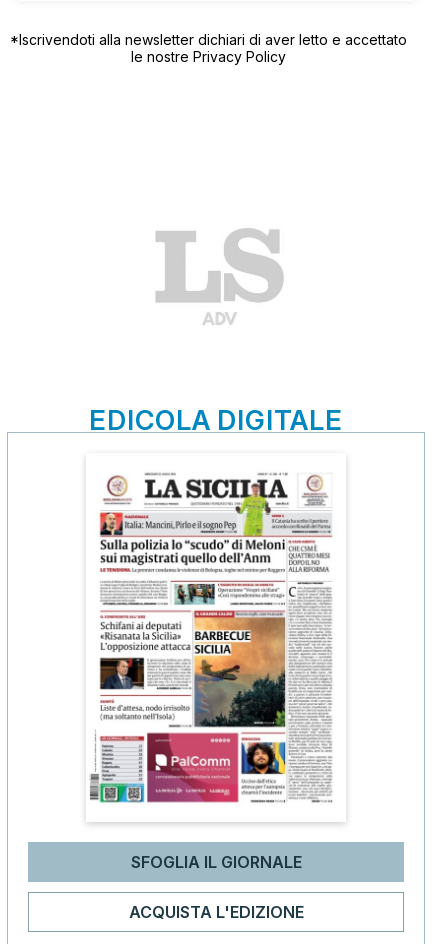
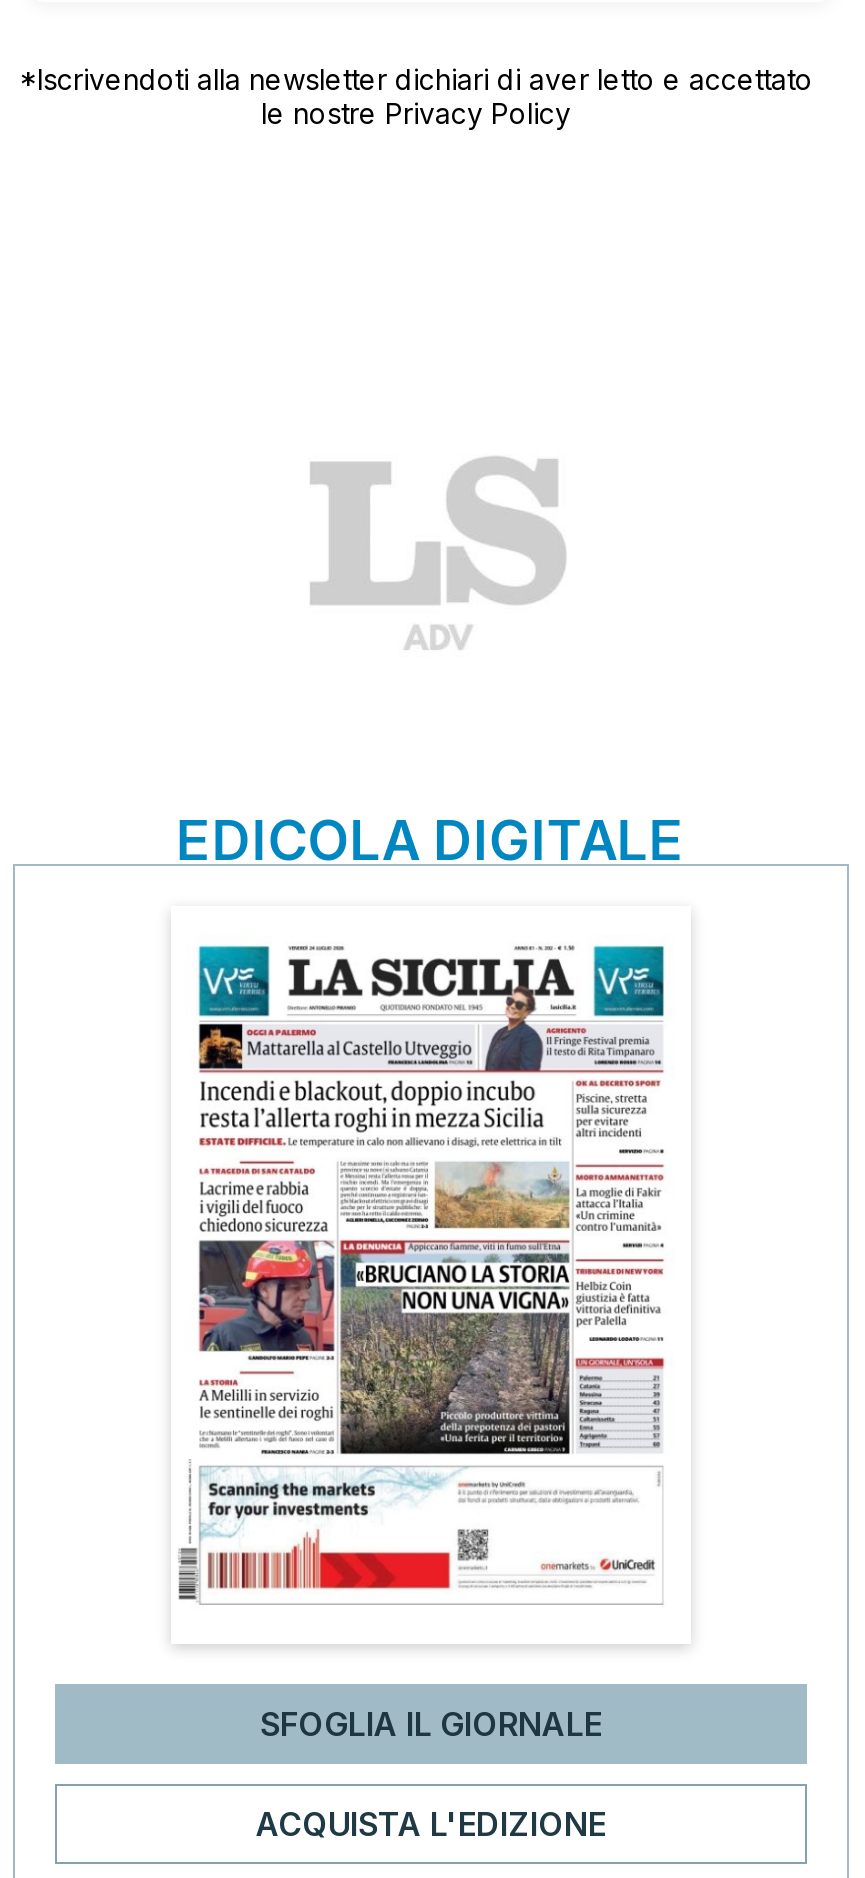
[92,473,332,803] [image] -> [185,944,665,1604] [image]

